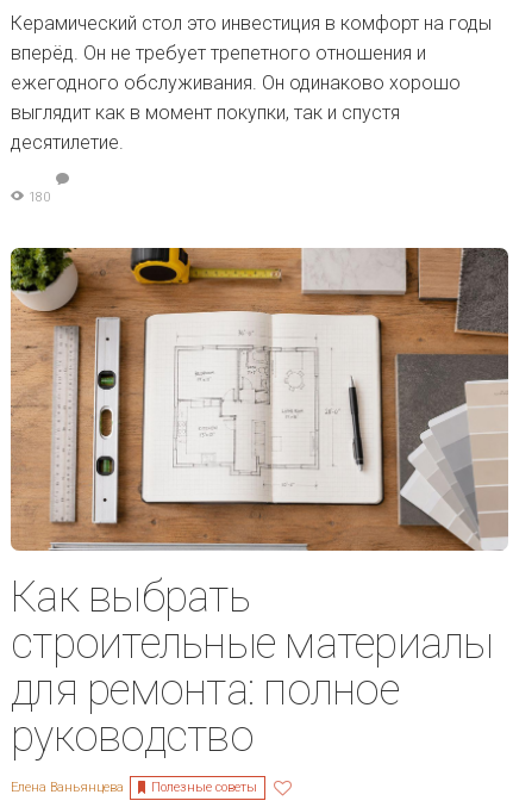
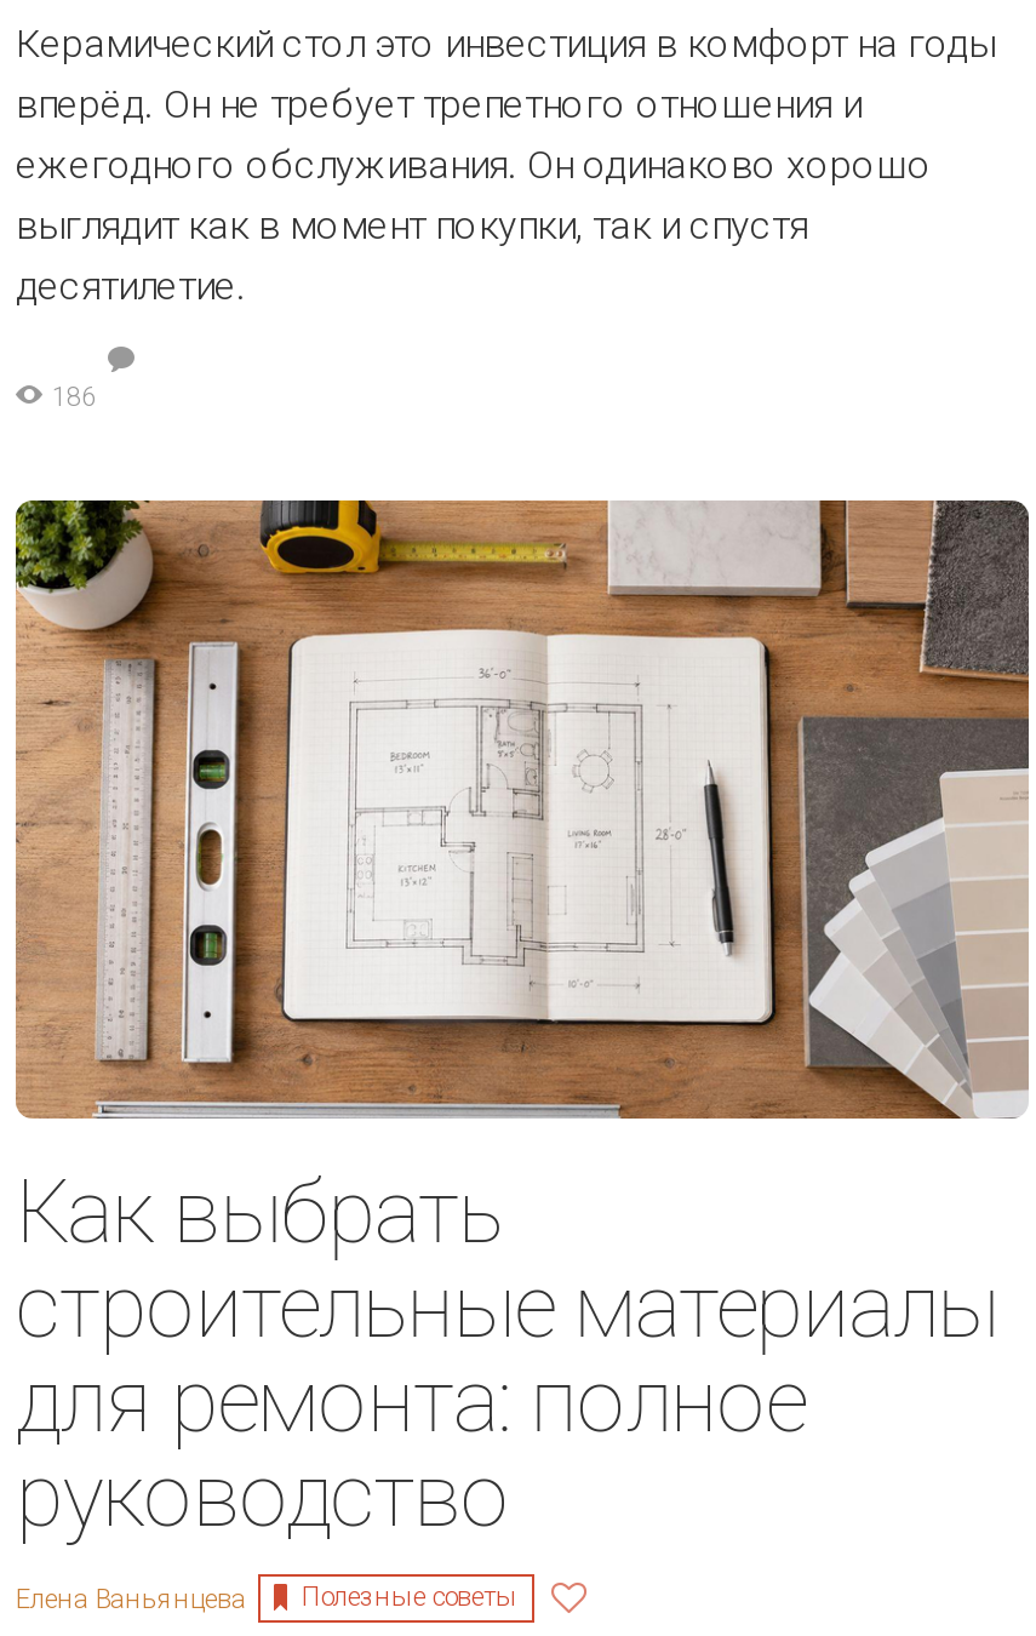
[29,189,50,204] 180 -> [52,382,96,413] 186

